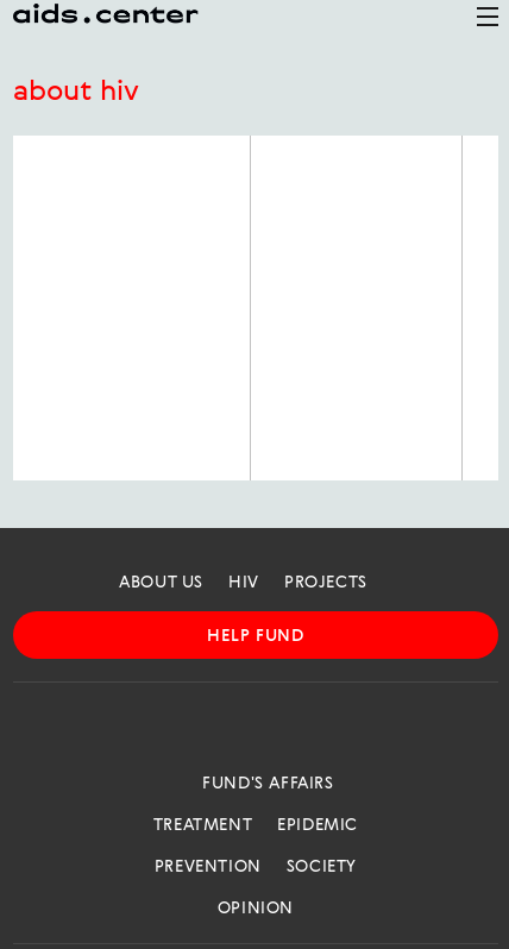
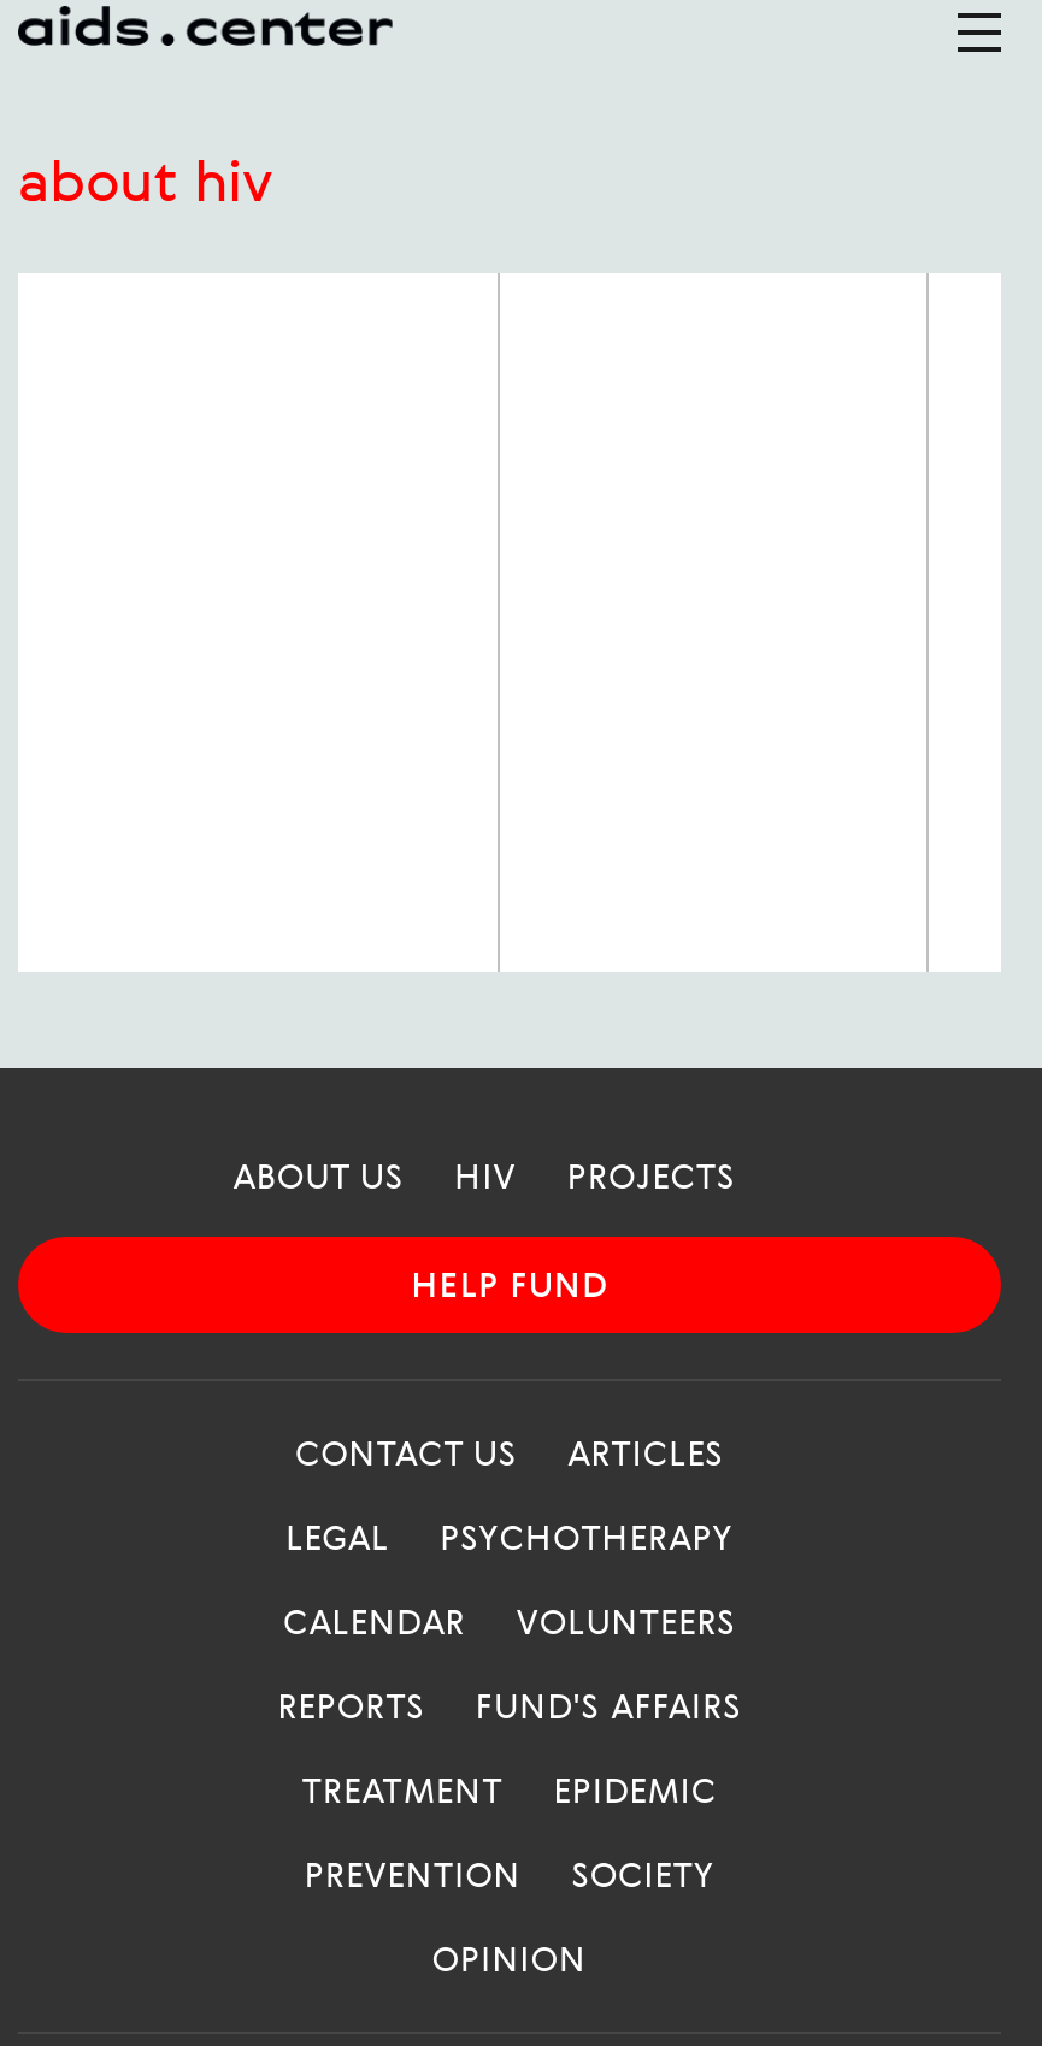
none -> [278,1439,736,1726] CONTACT US | ARTICLES | LEGAL | PSYCHOTHERAPY | CALENDAR | VOLUNTEERS | REPORTS

